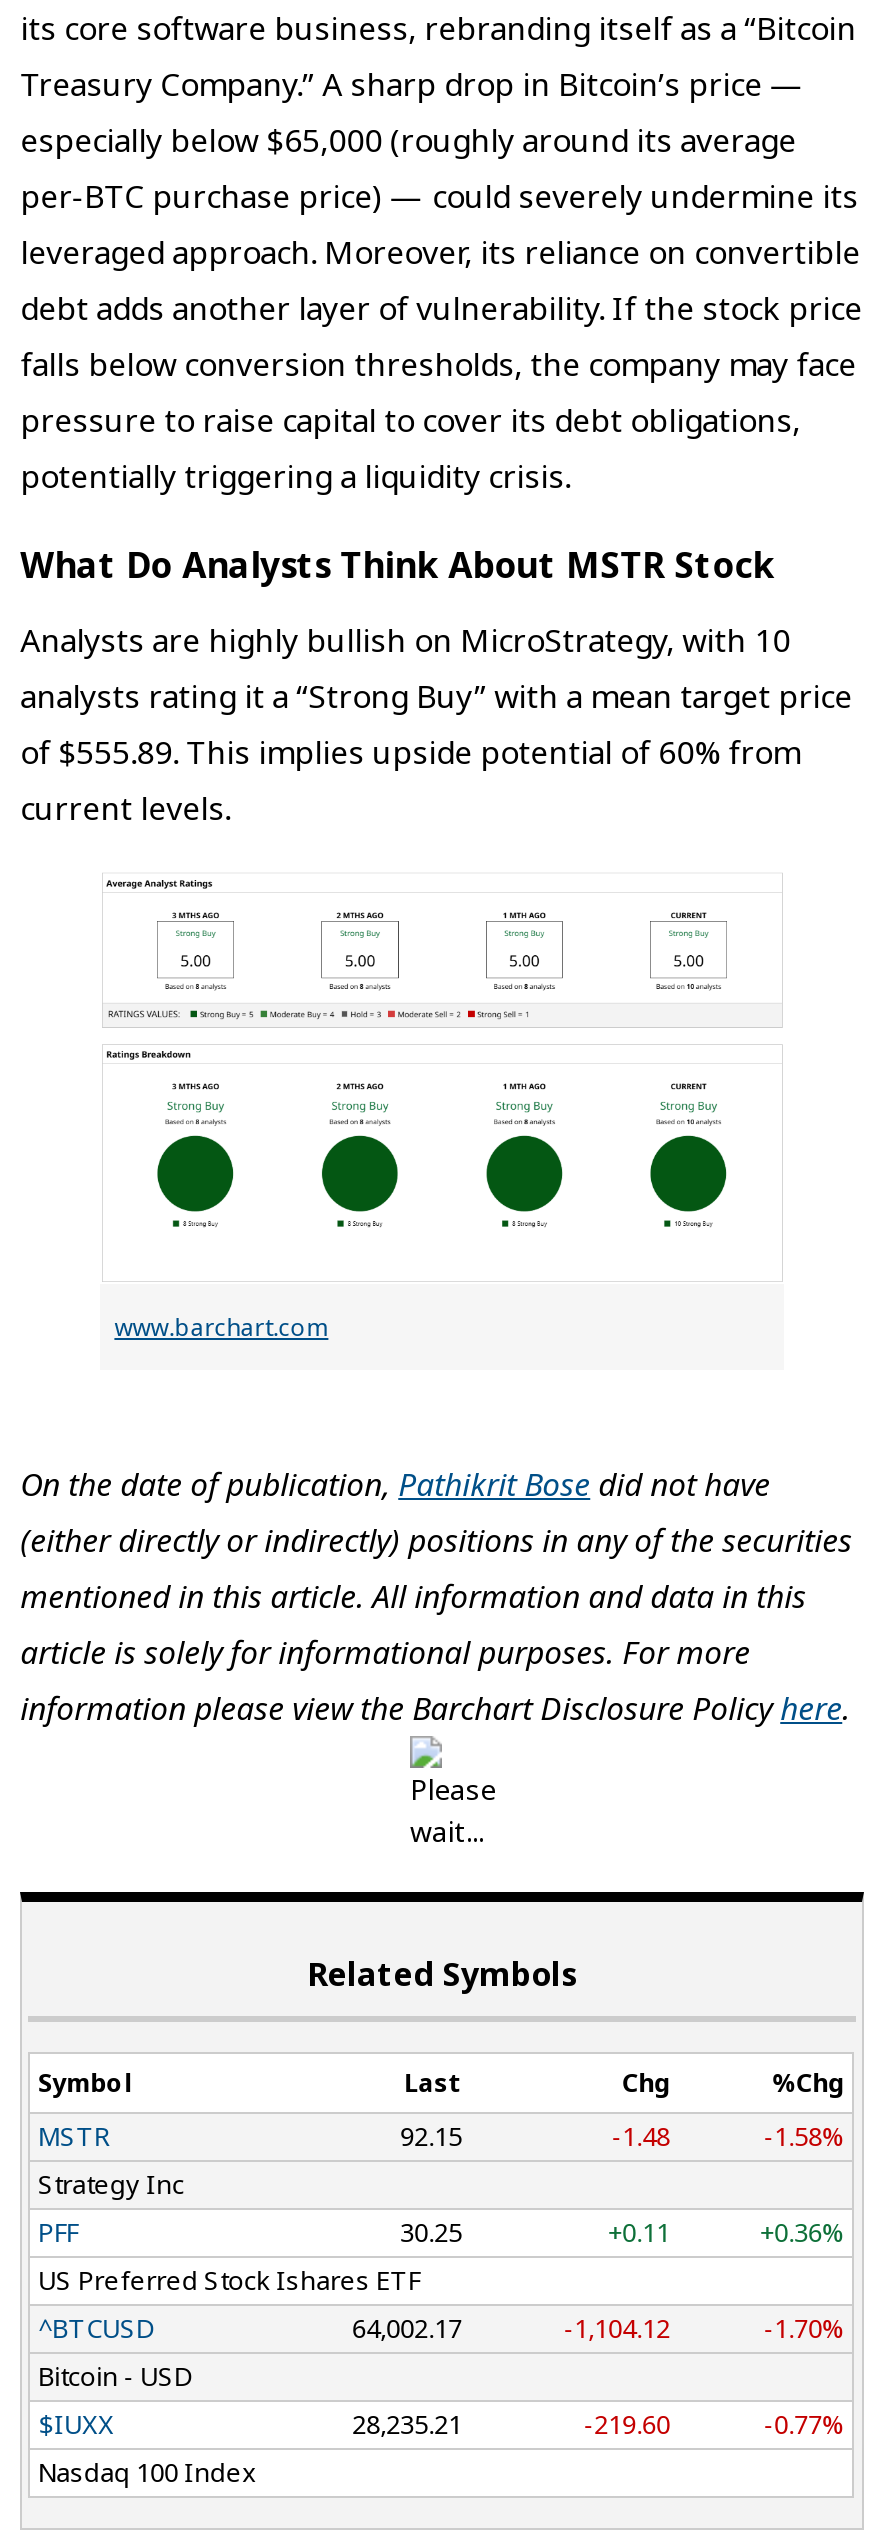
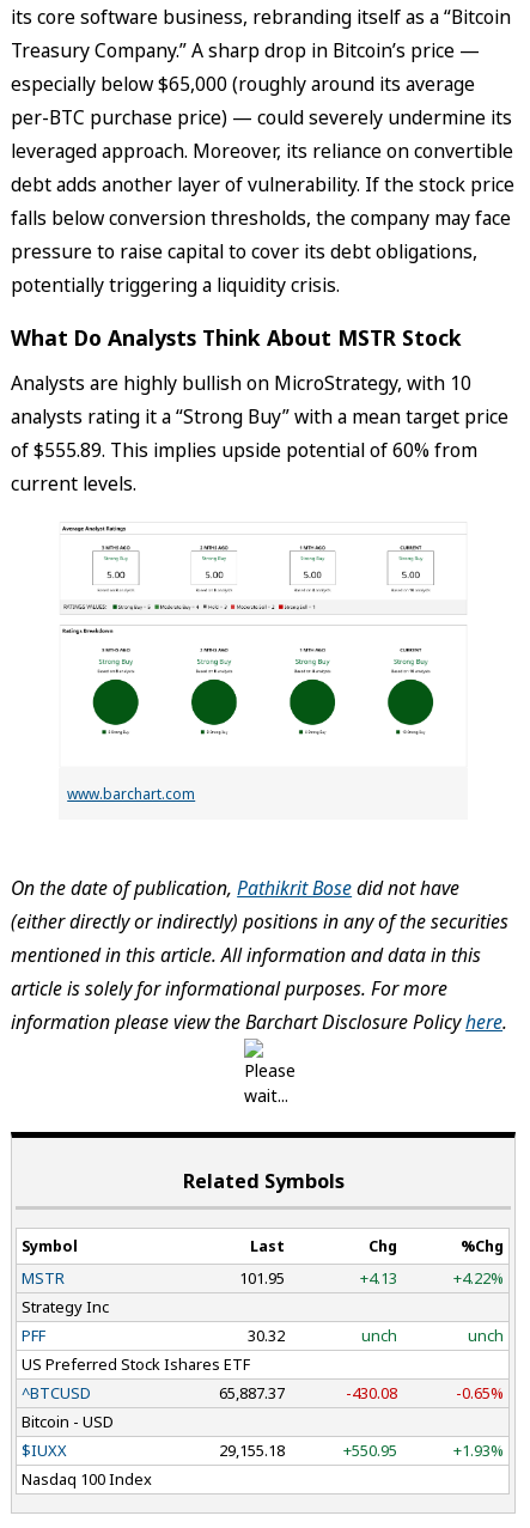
[400,2119,462,2155] 92.15 -> [239,1268,285,1289] 101.95
[612,2119,670,2155] -1.48 -> [360,1268,397,1289] +4.13
[764,2119,844,2155] -1.58% -> [454,1268,504,1289] +4.22%
[400,2215,844,2251] 30.25 | +0.11 | +0.36% -> [248,1325,504,1346] 30.32 | unch | unch
[352,2311,462,2347] 64,002.17 -> [219,1382,285,1404] 65,887.37
[564,2311,670,2347] -1,104.12 -> [346,1382,397,1404] -430.08
[764,2311,844,2347] -1.70% -> [456,1382,504,1404] -0.65%
[352,2407,462,2443] 28,235.21 -> [219,1440,285,1461] 29,155.18
[584,2407,670,2443] -219.60 -> [343,1440,397,1461] +550.95
[764,2407,844,2443] -0.77% -> [454,1440,504,1461] +1.93%

